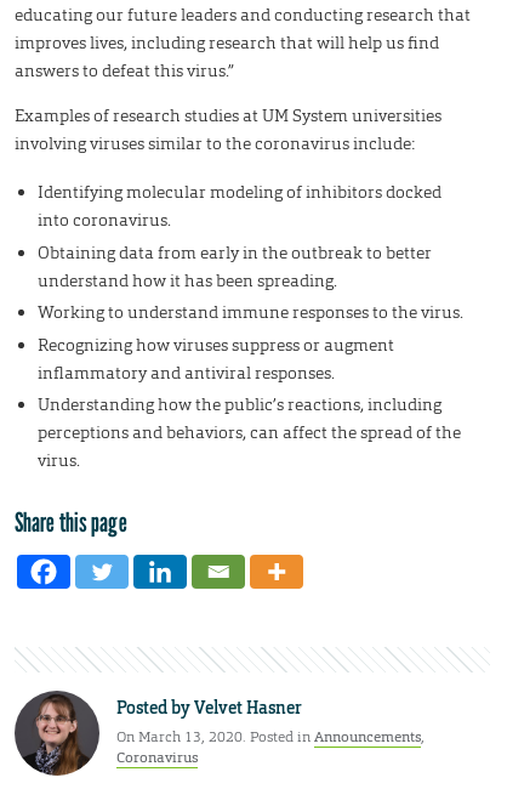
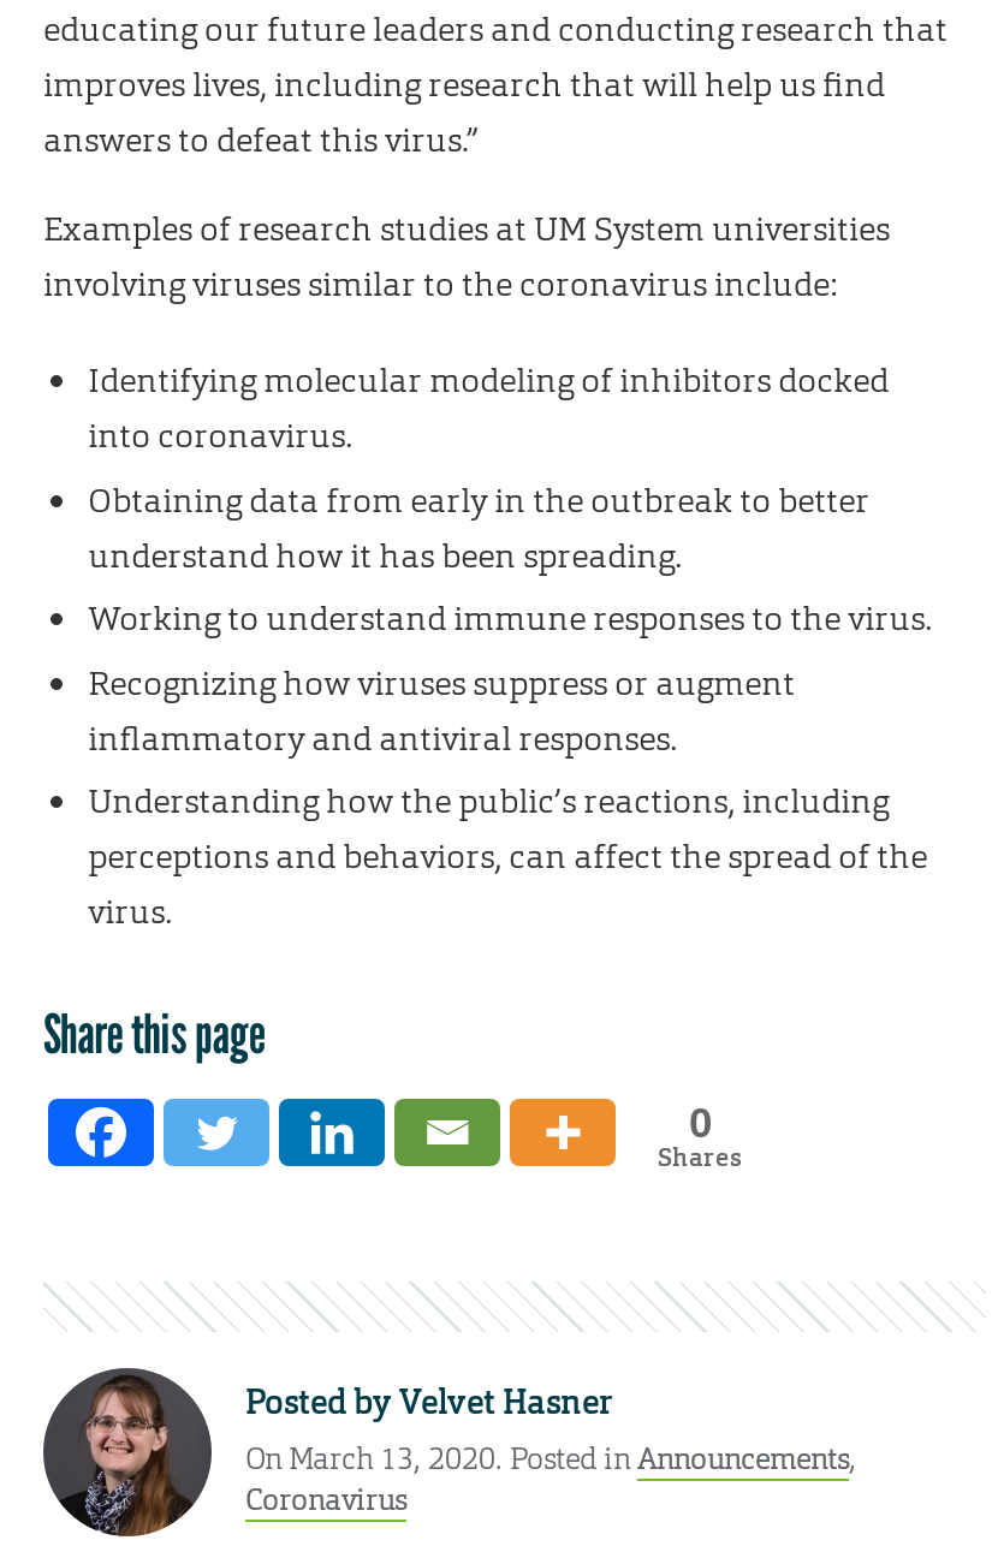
none -> [658,1099,742,1174] 0 | Shares

